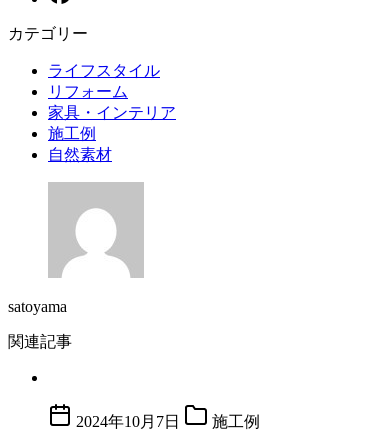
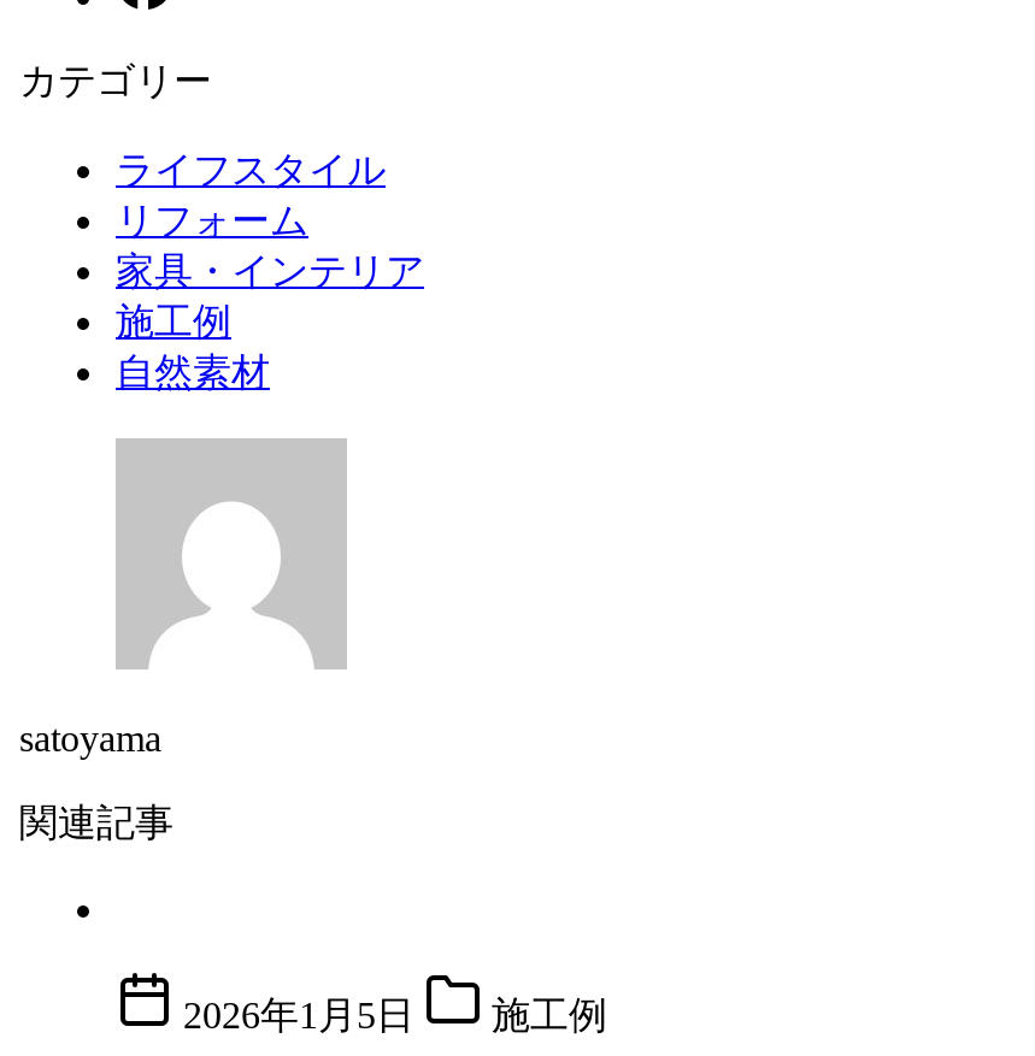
[76,413,260,430] 2024年10月7日 施工例 -> [183,994,607,1035] 2026年1月5日 施工例

